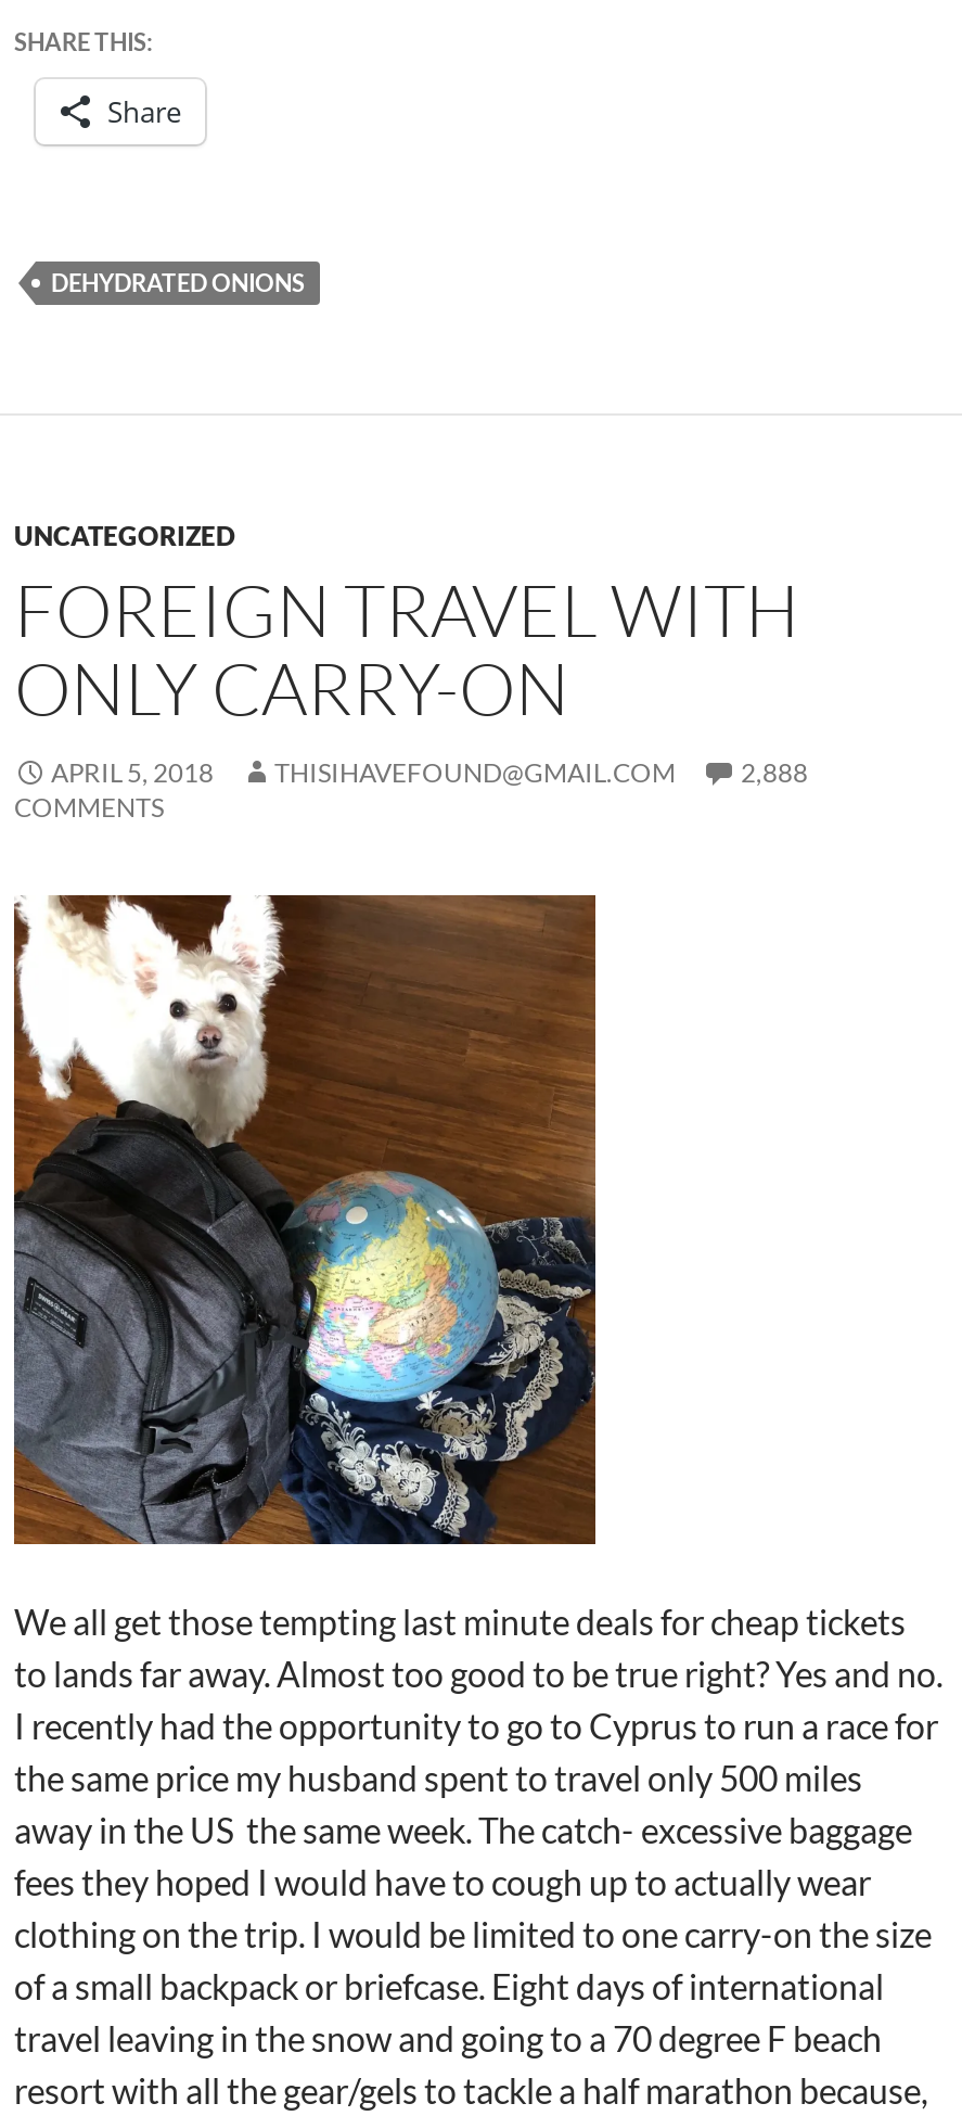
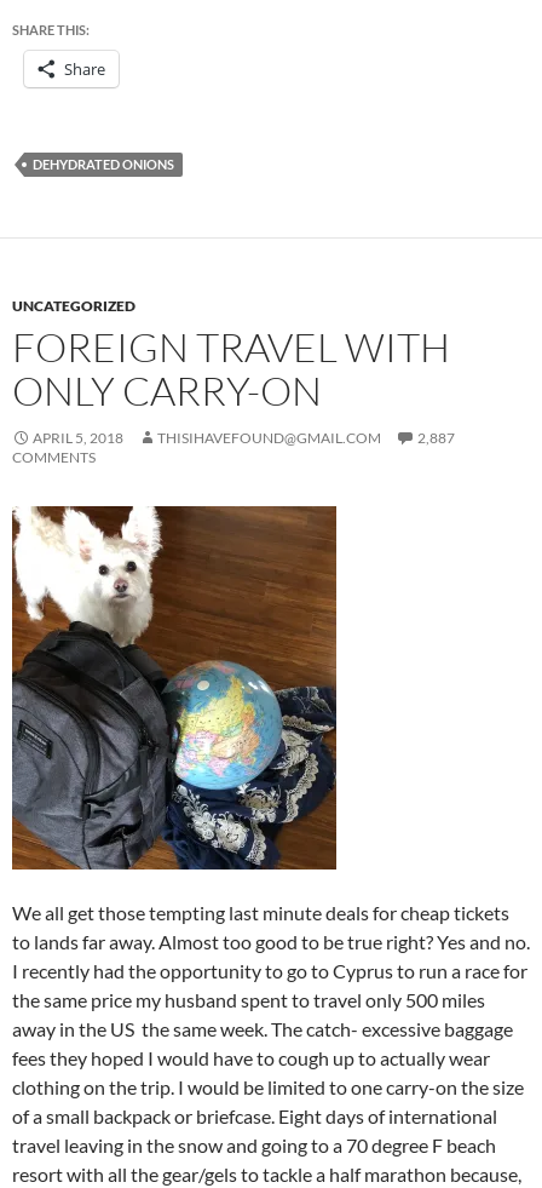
[51,755,808,788] APRIL 5, 2018 THISIHAVEFOUND@GMAIL.COM 2,888 -> [33,428,455,446] APRIL 5, 2018 THISIHAVEFOUND@GMAIL.COM 2,887

